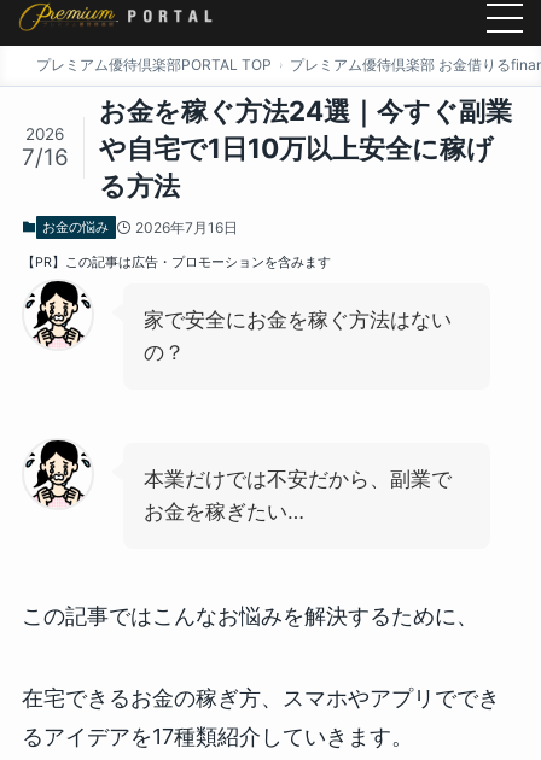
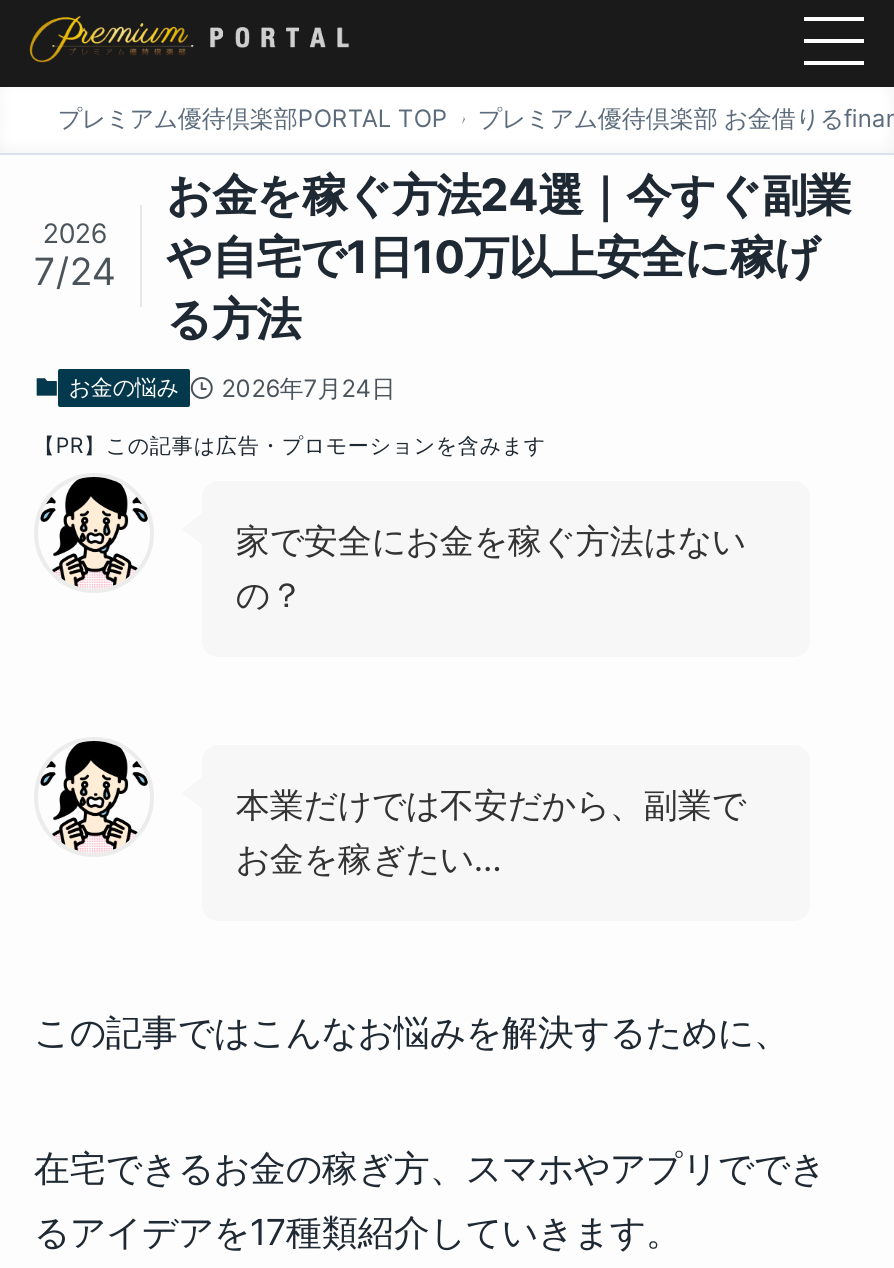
[22,124,494,171] 7/16 2026 や自宅で1日10万以上安全に稼げ -> [34,217,820,295] 7/24 2026 や自宅で1日10万以上安全に稼げ
[43,218,238,236] お金の悩み 2026年7月16日 -> [69,373,396,403] お金の悩み 2026年7月24日

